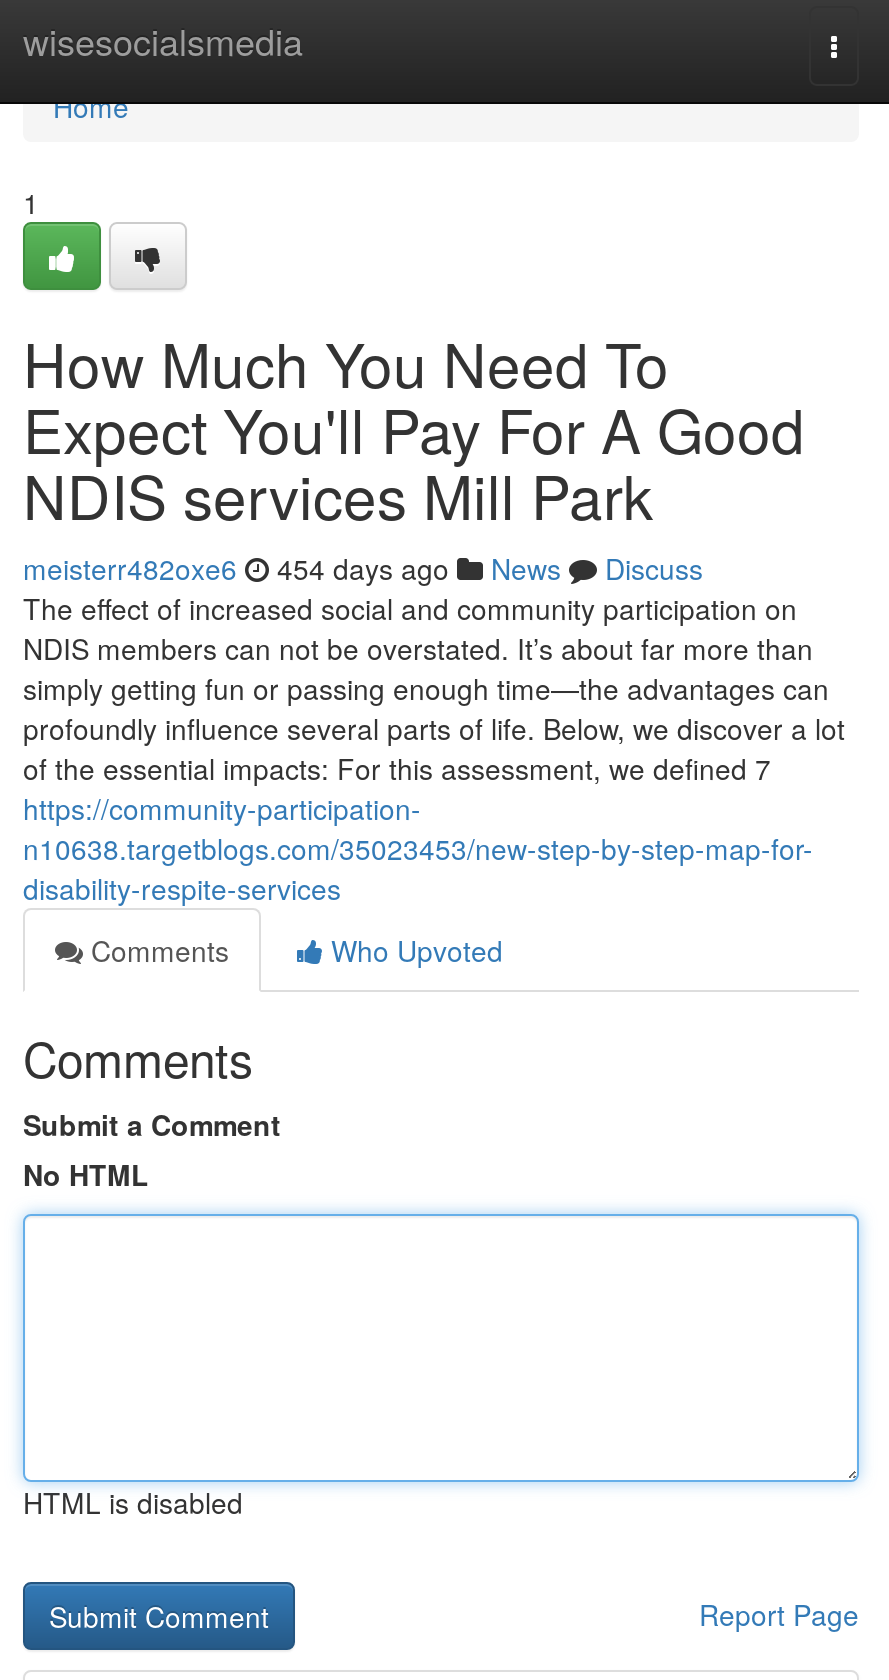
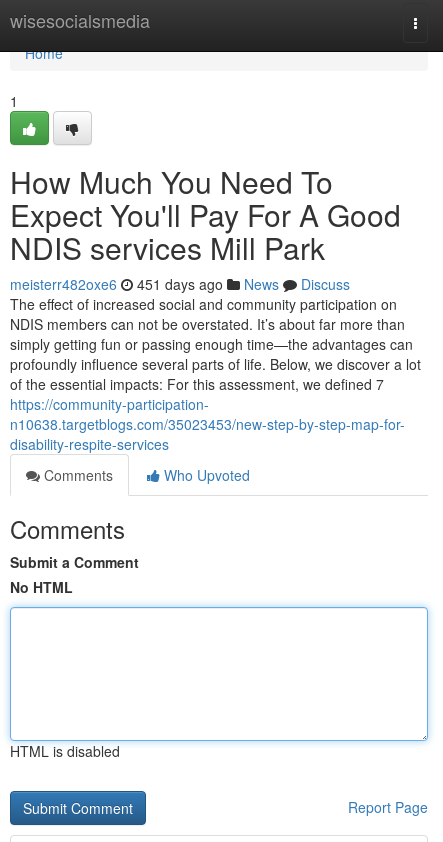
[23,548,703,588] meisterr482oxe6 454 days ago News Discuss -> [10,274,350,294] meisterr482oxe6 451 days ago News Discuss

